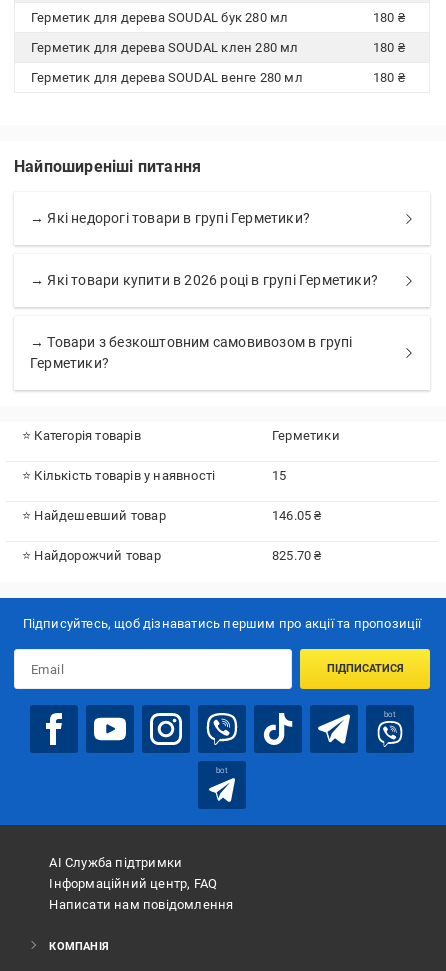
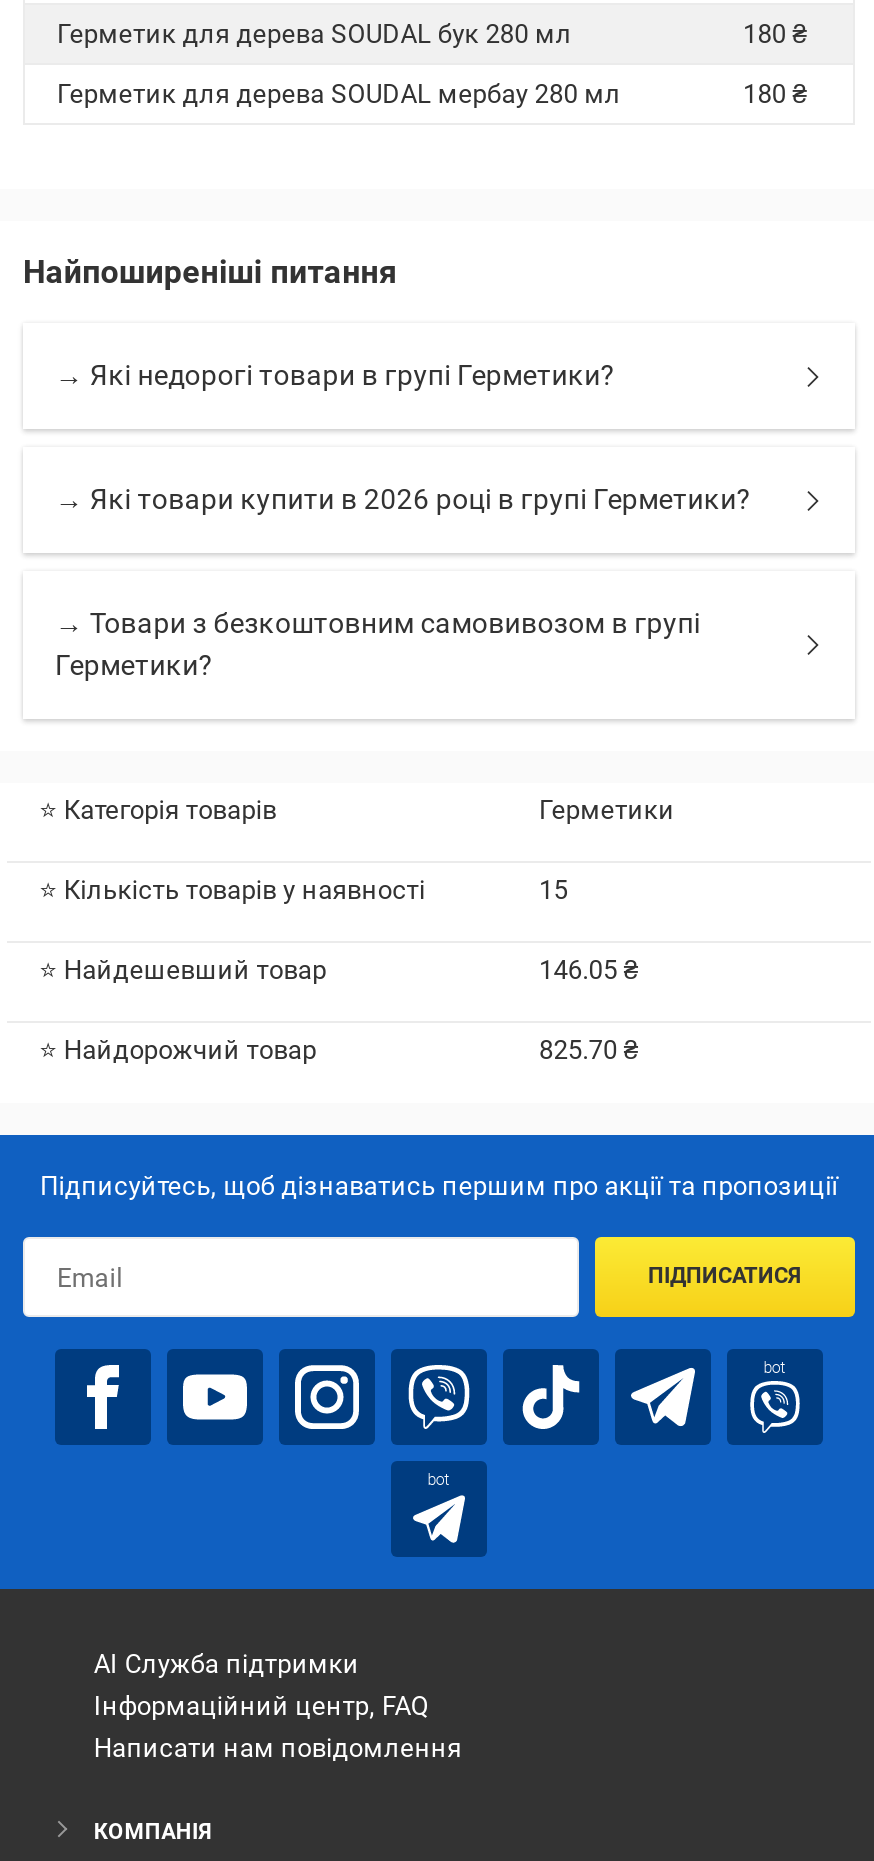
[31,40,405,85] Герметик для дерева SOUDAL клен 280 мл | 180 ₴ | Герметик для дерева SOUDAL венге 280 мл -> [57,79,621,109] Герметик для дерева SOUDAL мербау 280 мл

